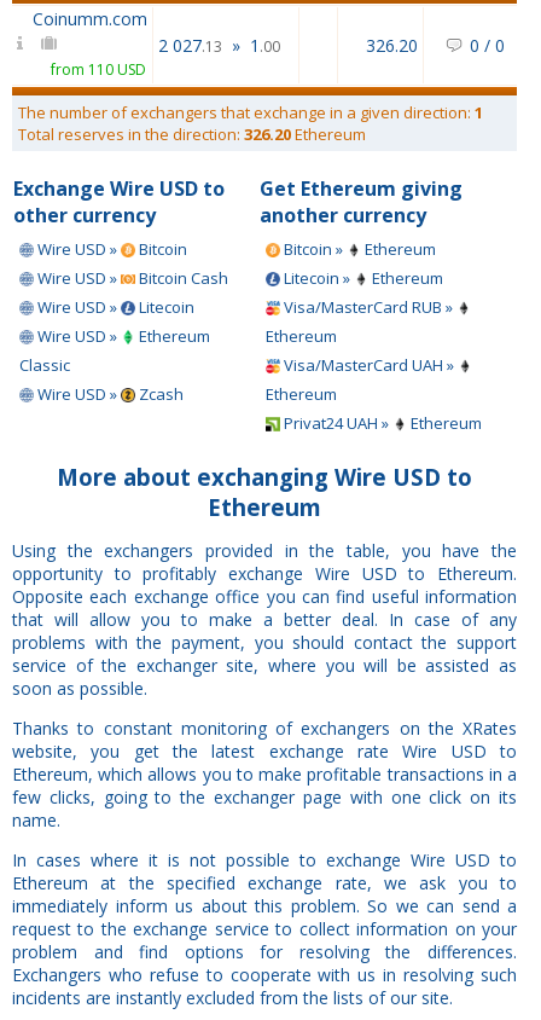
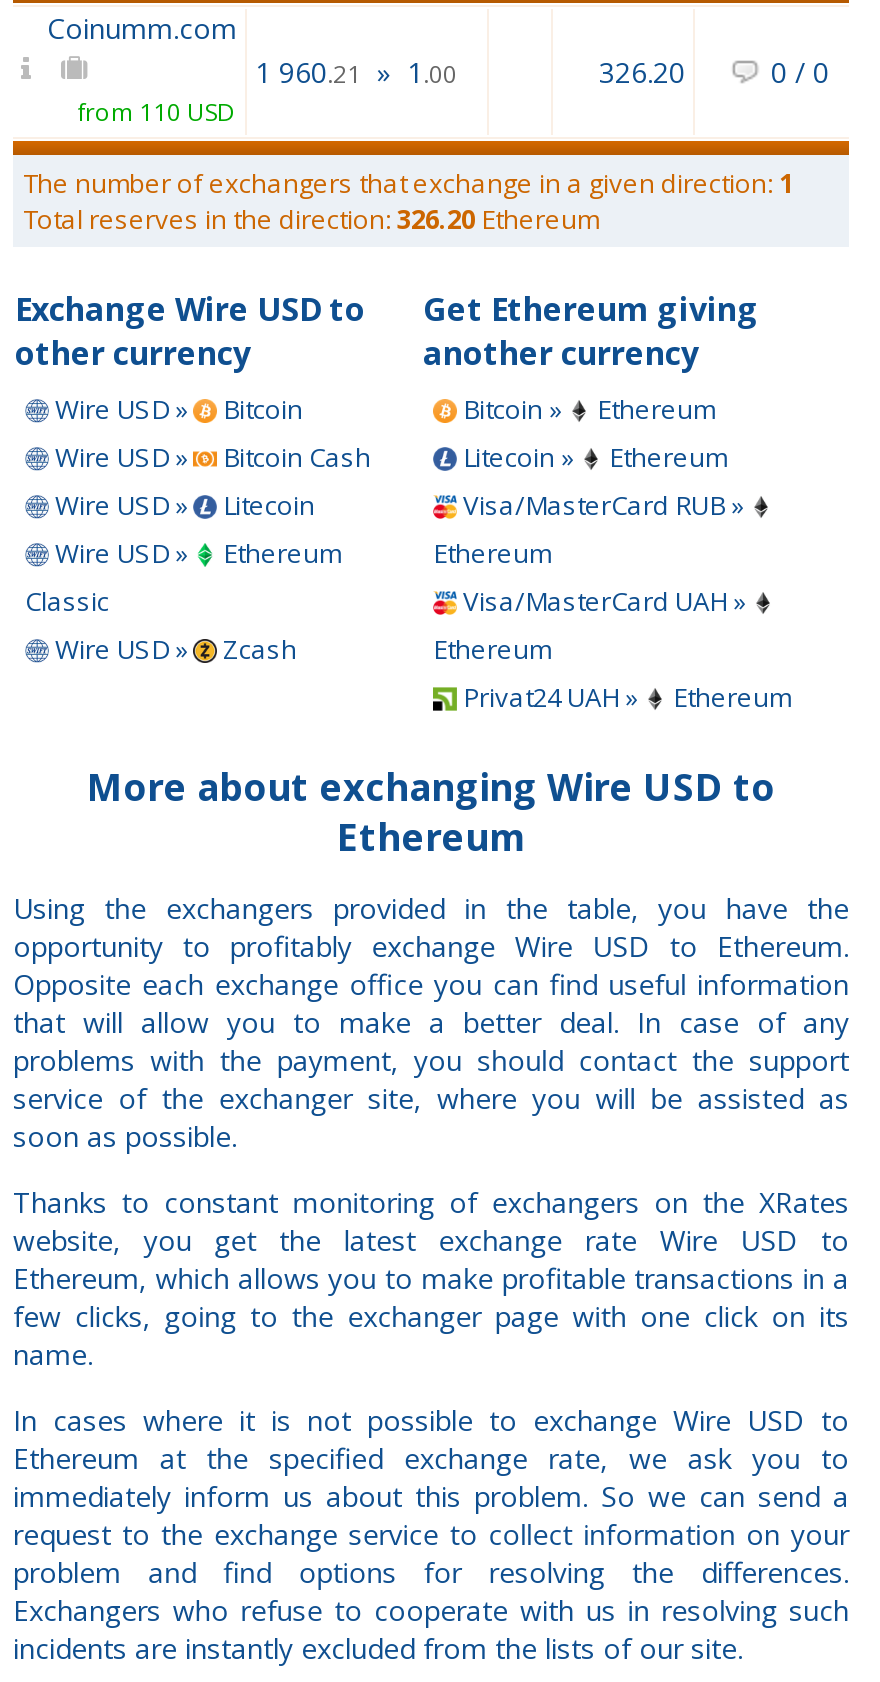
[158,34,280,57] 2 027.13 » 1.00 -> [255,53,457,91] 1 960.21 » 1.00

